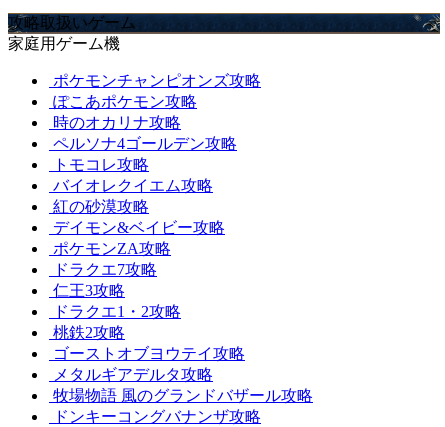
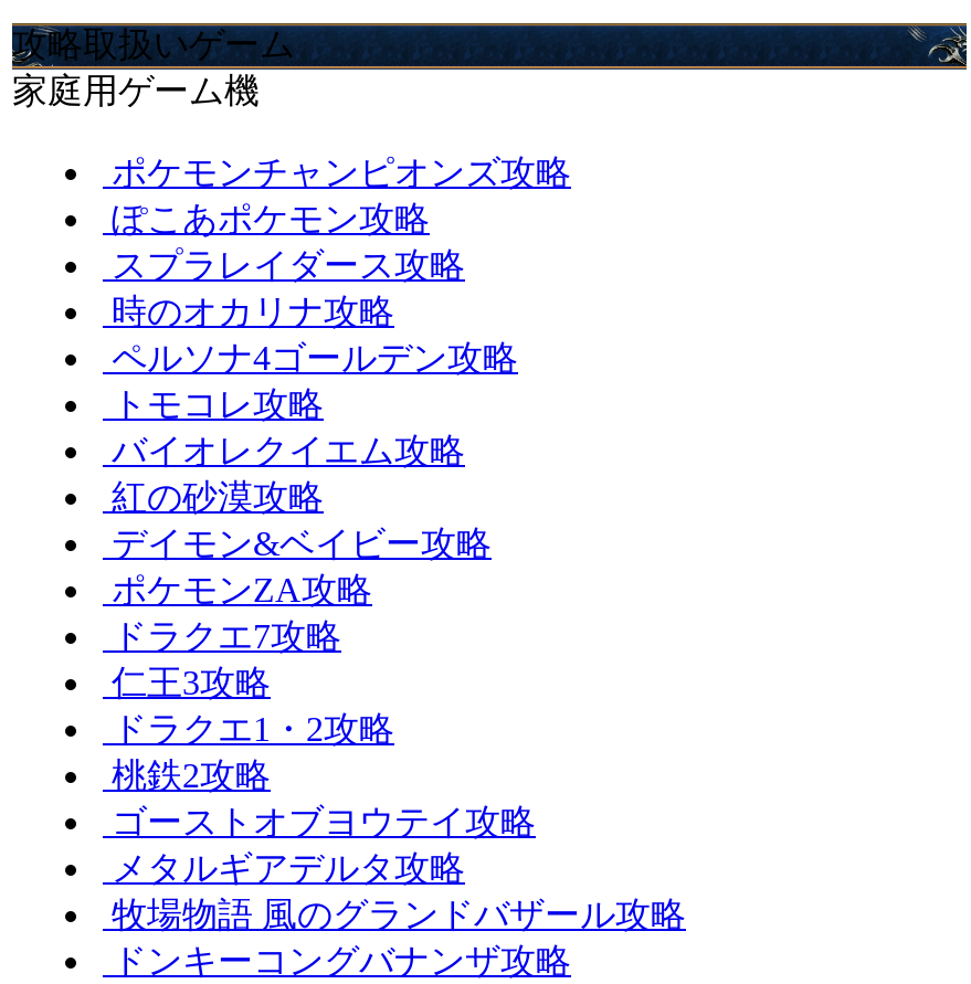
none -> [112,246,465,283] スプラレイダース攻略

